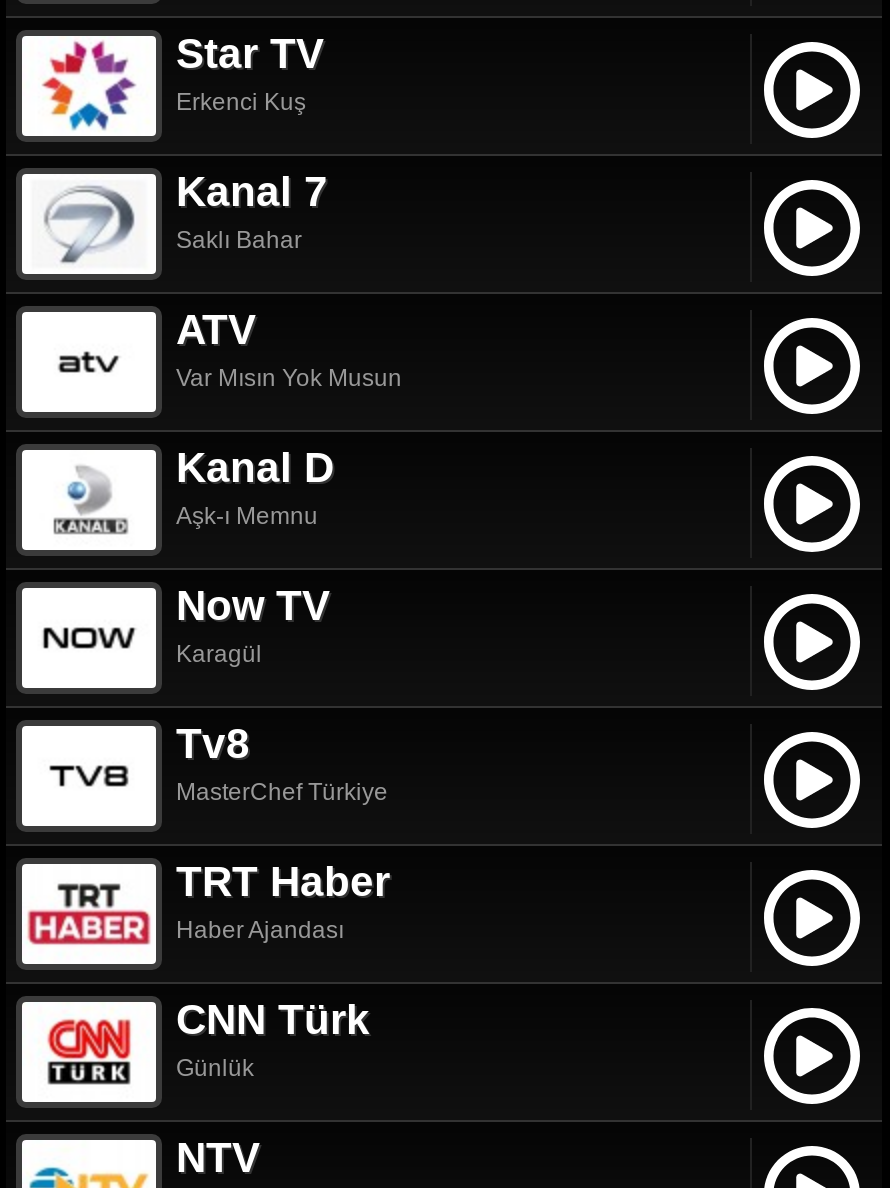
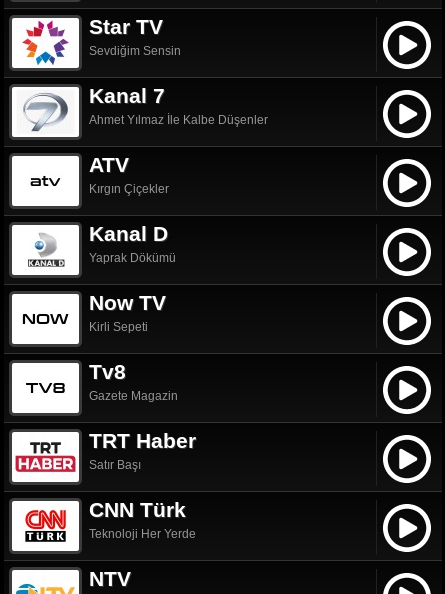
[176,88,306,116] Erkenci Kuş -> [89,44,181,58] Sevdiğim Sensin
[176,226,302,254] Saklı Bahar -> [89,113,268,127] Ahmet Yılmaz İle Kalbe Düşenler
[176,364,402,392] Var Mısın Yok Musun -> [89,182,169,196] Kırgın Çiçekler
[176,502,318,530] Aşk-ı Memnu -> [89,251,176,265] Yaprak Dökümü
[176,640,262,668] Karagül -> [89,320,148,334] Kirli Sepeti
[176,778,388,806] MasterChef Türkiye -> [89,389,178,403] Gazete Magazin
[176,916,344,944] Haber Ajandası -> [89,458,141,472] Satır Başı
[176,1054,254,1082] Günlük -> [89,527,196,541] Teknoloji Her Yerde

